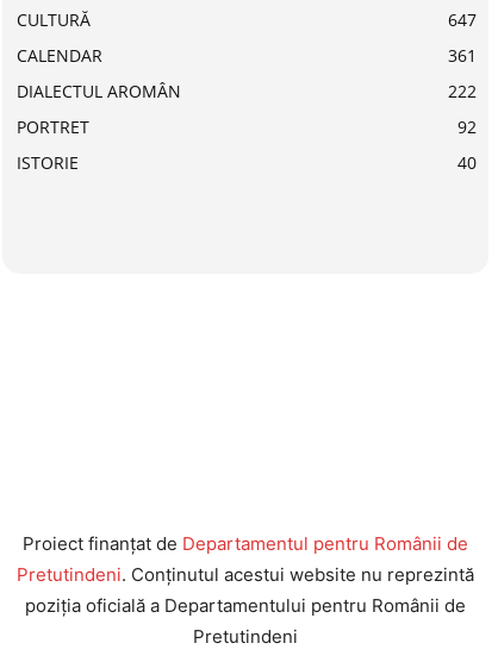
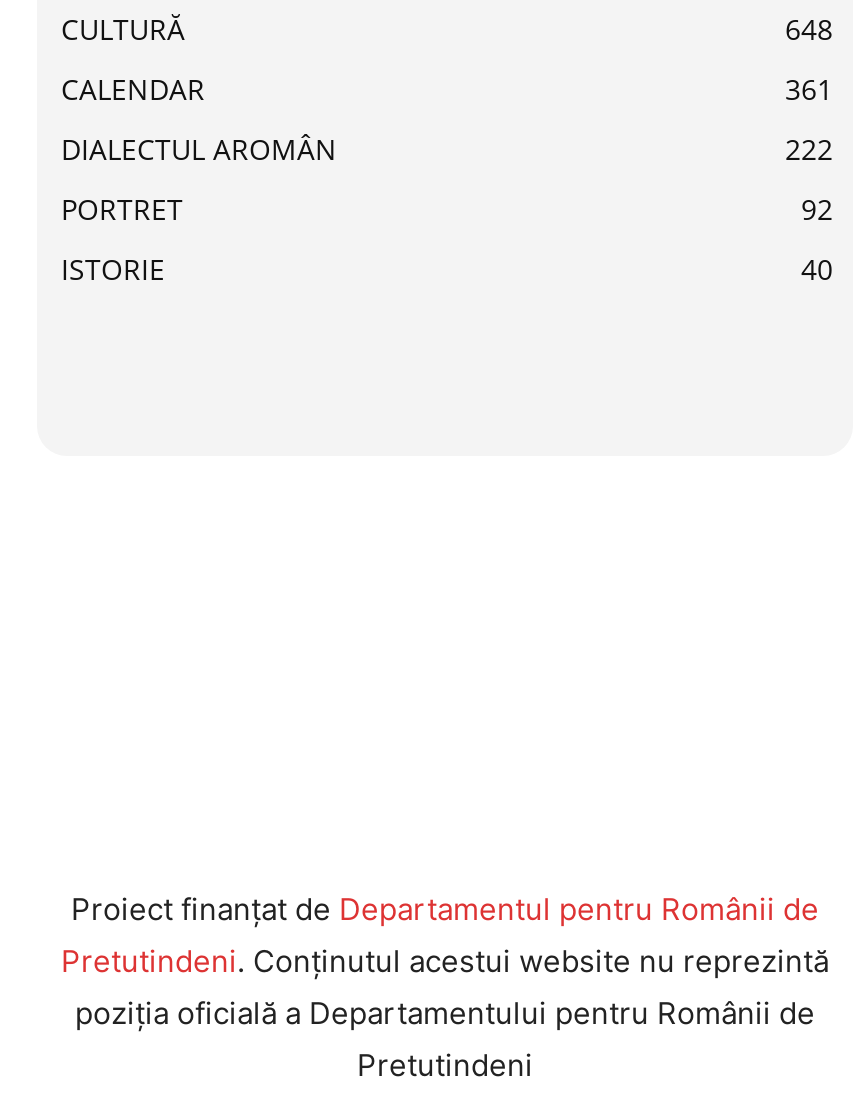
[448,8,477,30] 647 -> [785,9,833,47] 648

